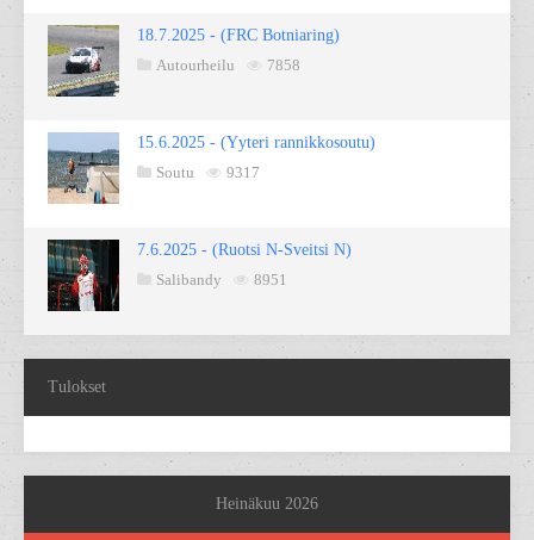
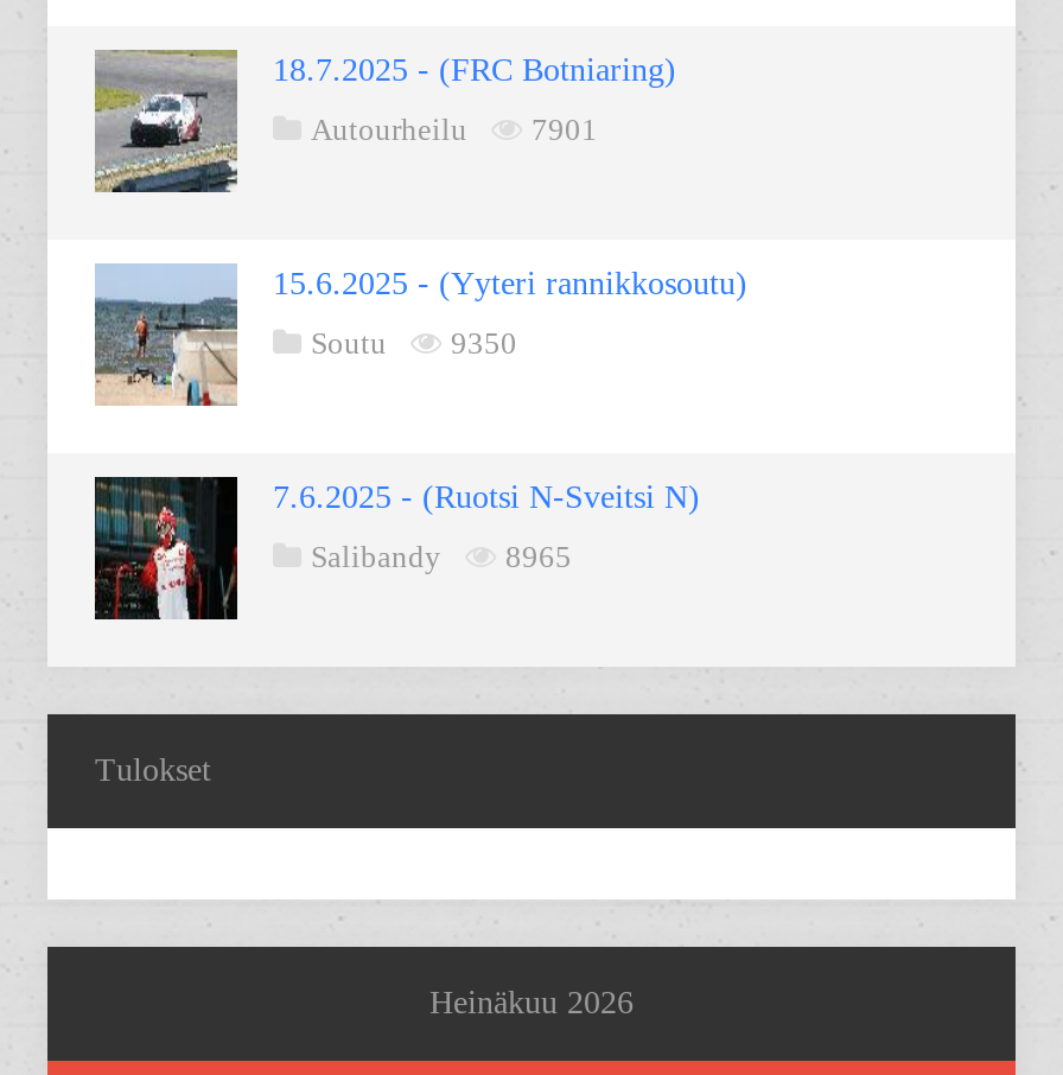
[156,56,300,74] Autourheilu 7858 -> [311,112,598,148] Autourheilu 7901
[156,164,260,182] Soutu 9317 -> [311,326,517,361] Soutu 9350
[156,271,287,289] Salibandy 8951 -> [311,539,572,575] Salibandy 8965

